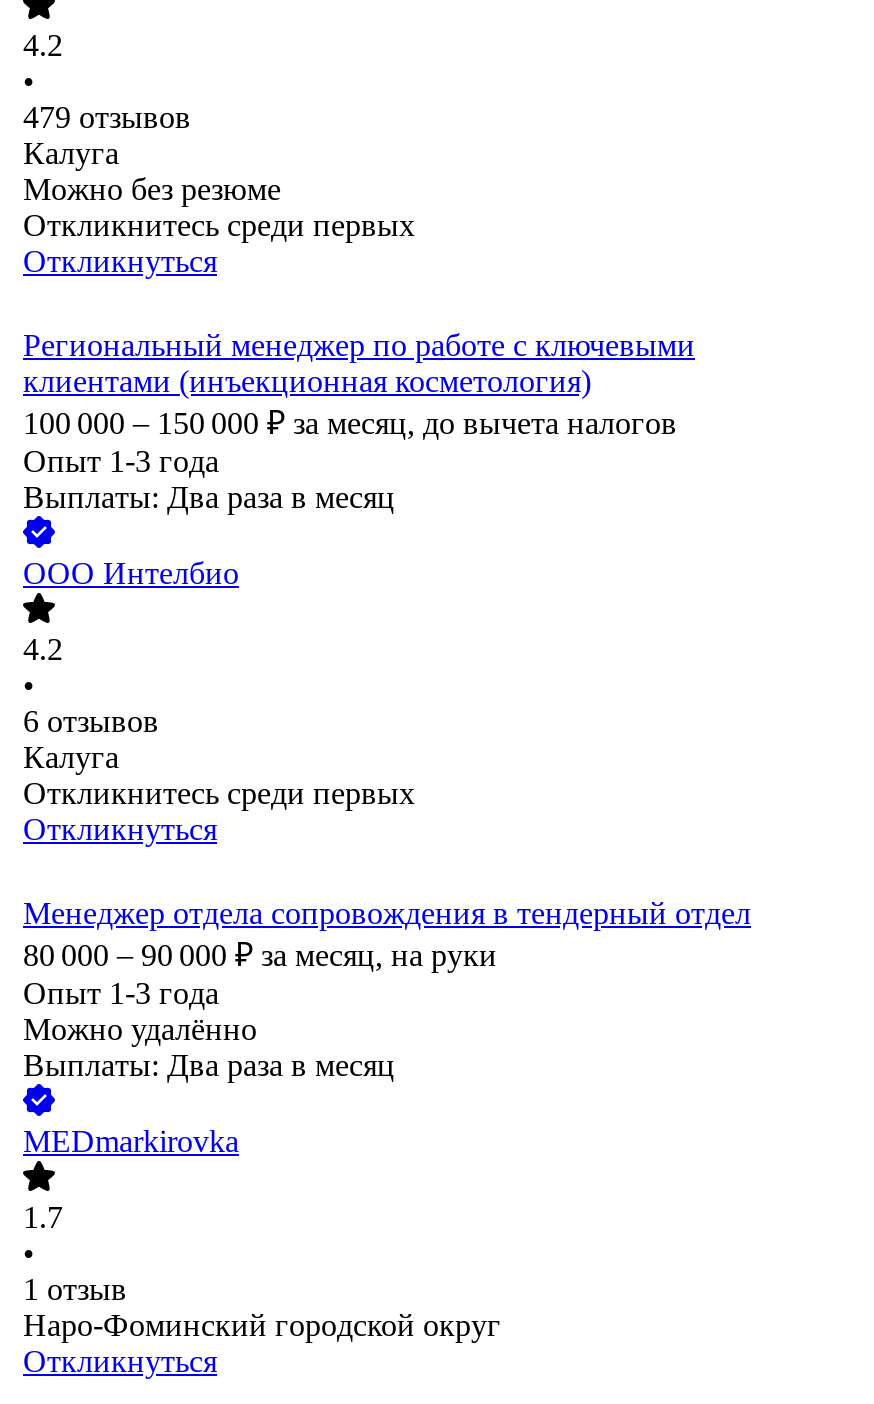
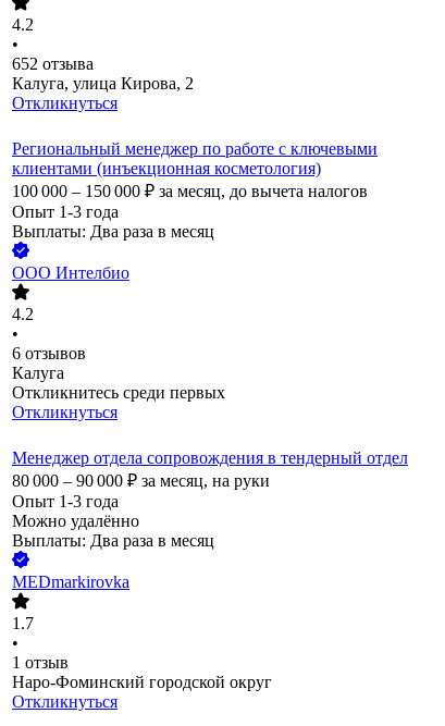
[23,101,415,243] 479 отзывов | Калуга | Можно без резюме | Откликнитесь среди первых -> [12,55,194,93] 652 отзыва | Калуга, улица Кирова, 2

